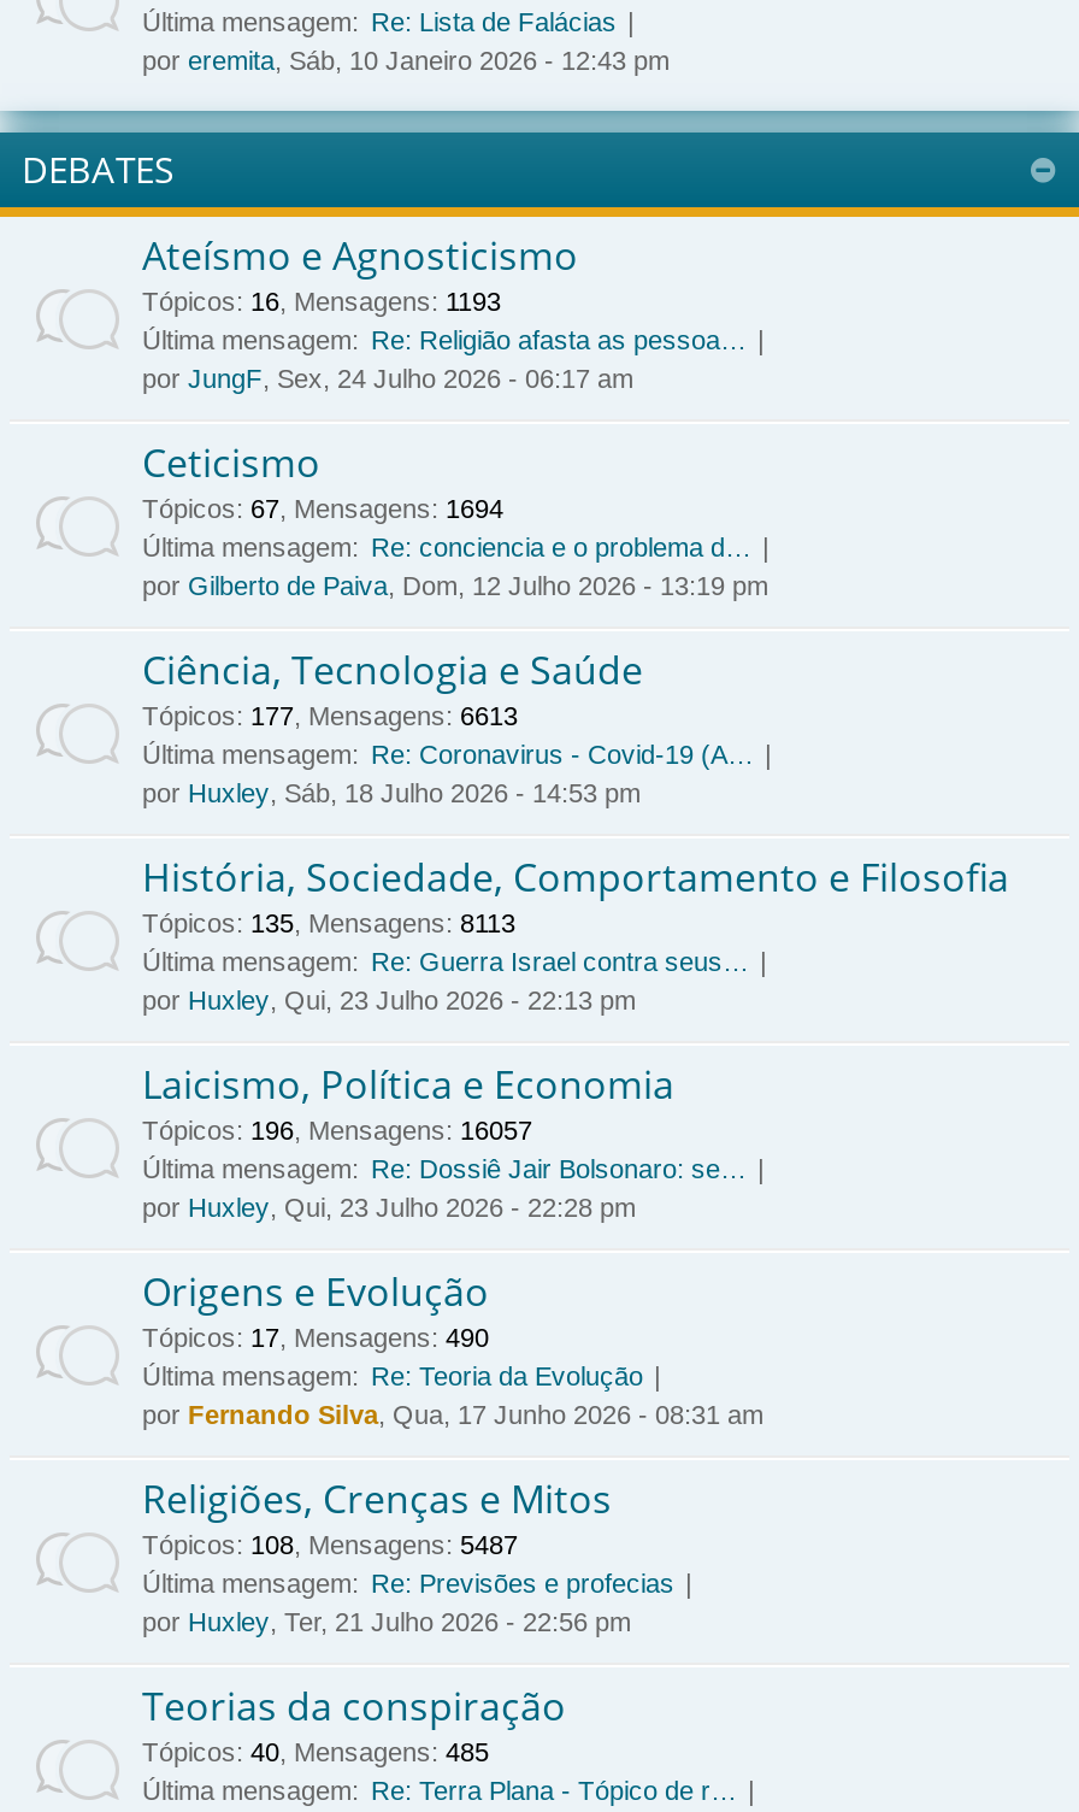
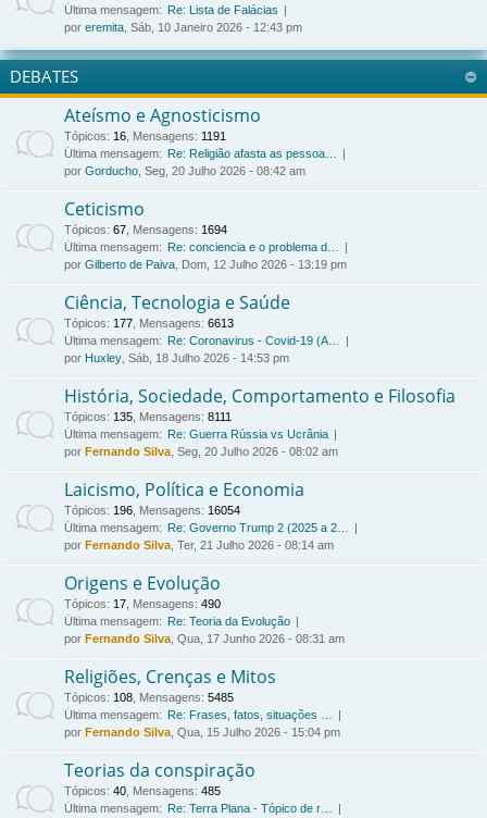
[142,288,501,317] Tópicos: 16, Mensagens: 1193 -> [64,130,226,143] Tópicos: 16, Mensagens: 1191
[142,365,633,394] por JungF, Sex, 24 Julho 2026 - 06:17 am -> [64,165,305,178] por Gorducho, Seg, 20 Julho 2026 - 08:42 am
[142,910,749,1016] Tópicos: 135, Mensagens: 8113 | Última mensagem: Re: Guerra Israel contra seus… | por Huxley, Qui, 23 Julho 2026 - 22:13 pm -> [64,411,338,458] Tópicos: 135, Mensagens: 8111 | Última mensagem: Re: Guerra Rússia vs Ucrânia | por Fernando Silva, Seg, 20 Julho 2026 - 08:02 am
[142,1117,747,1223] Tópicos: 196, Mensagens: 16057 | Última mensagem: Re: Dossiê Jair Bolsonaro: se… | por Huxley, Qui, 23 Julho 2026 - 22:28 pm -> [64,504,349,552] Tópicos: 196, Mensagens: 16054 | Última mensagem: Re: Governo Trump 2 (2025 a 2… | por Fernando Silva, Ter, 21 Julho 2026 - 08:14 am
[142,1531,674,1637] Tópicos: 108, Mensagens: 5487 | Última mensagem: Re: Previsões e profecias | por Huxley, Ter, 21 Julho 2026 - 22:56 pm -> [64,691,340,739] Tópicos: 108, Mensagens: 5485 | Última mensagem: Re: Frases, fatos, situações … | por Fernando Silva, Qua, 15 Julho 2026 - 15:04 pm

